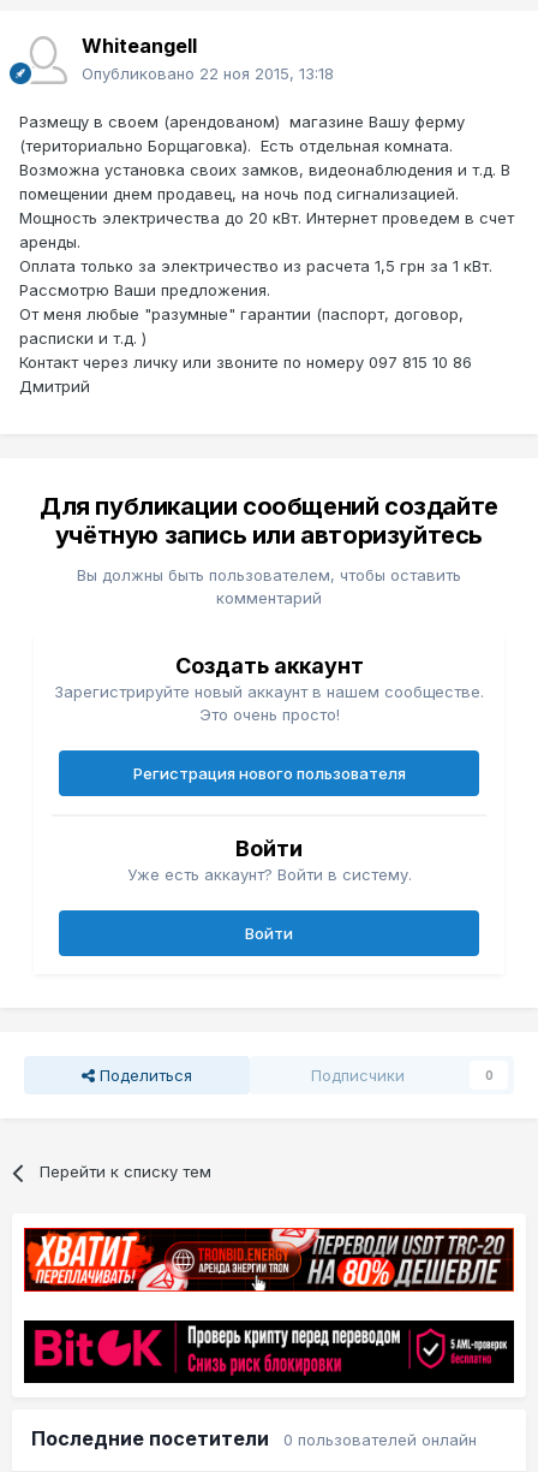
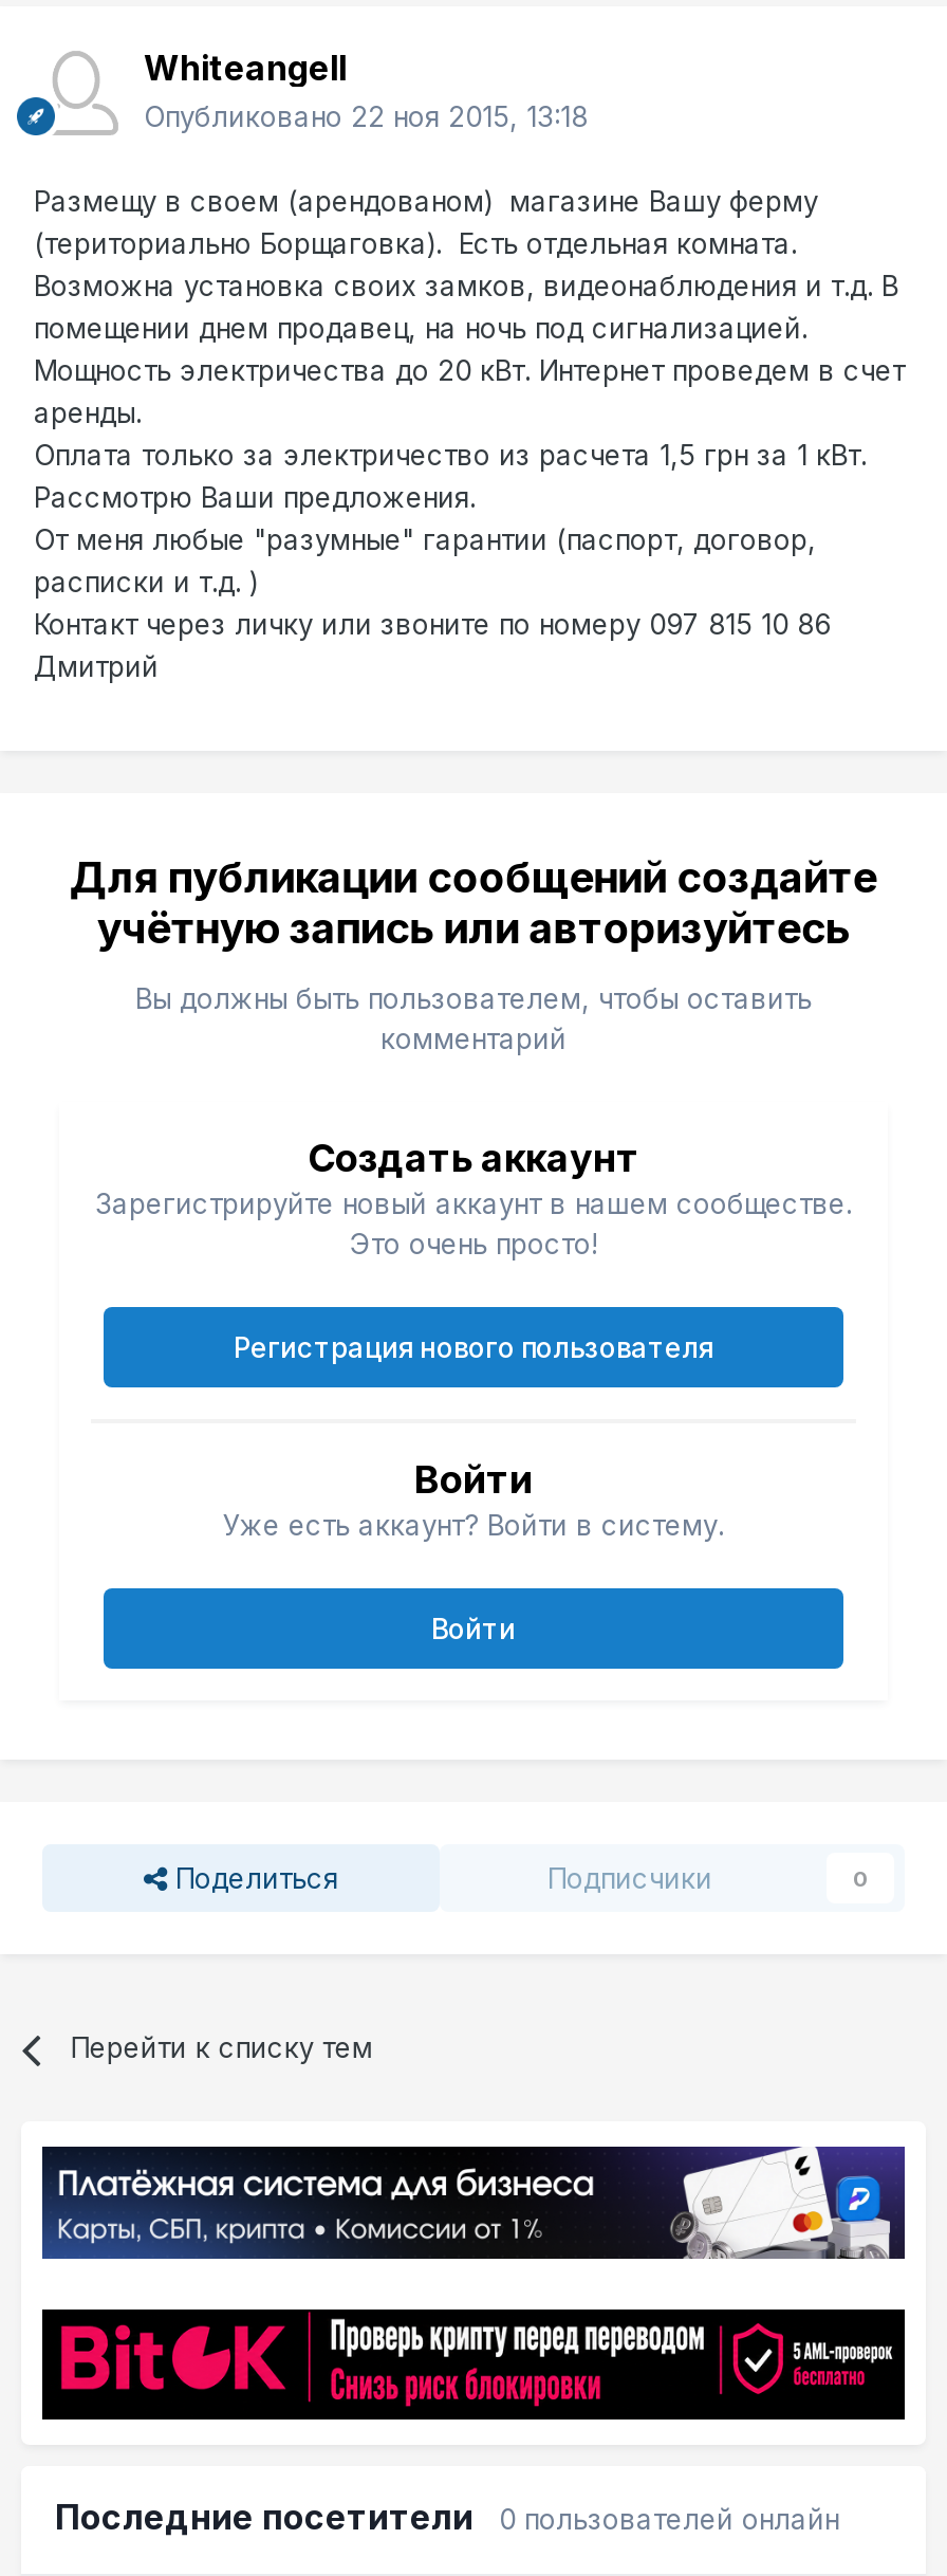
[23,1227,515,1293] [image] -> [40,2145,907,2261] [image]

